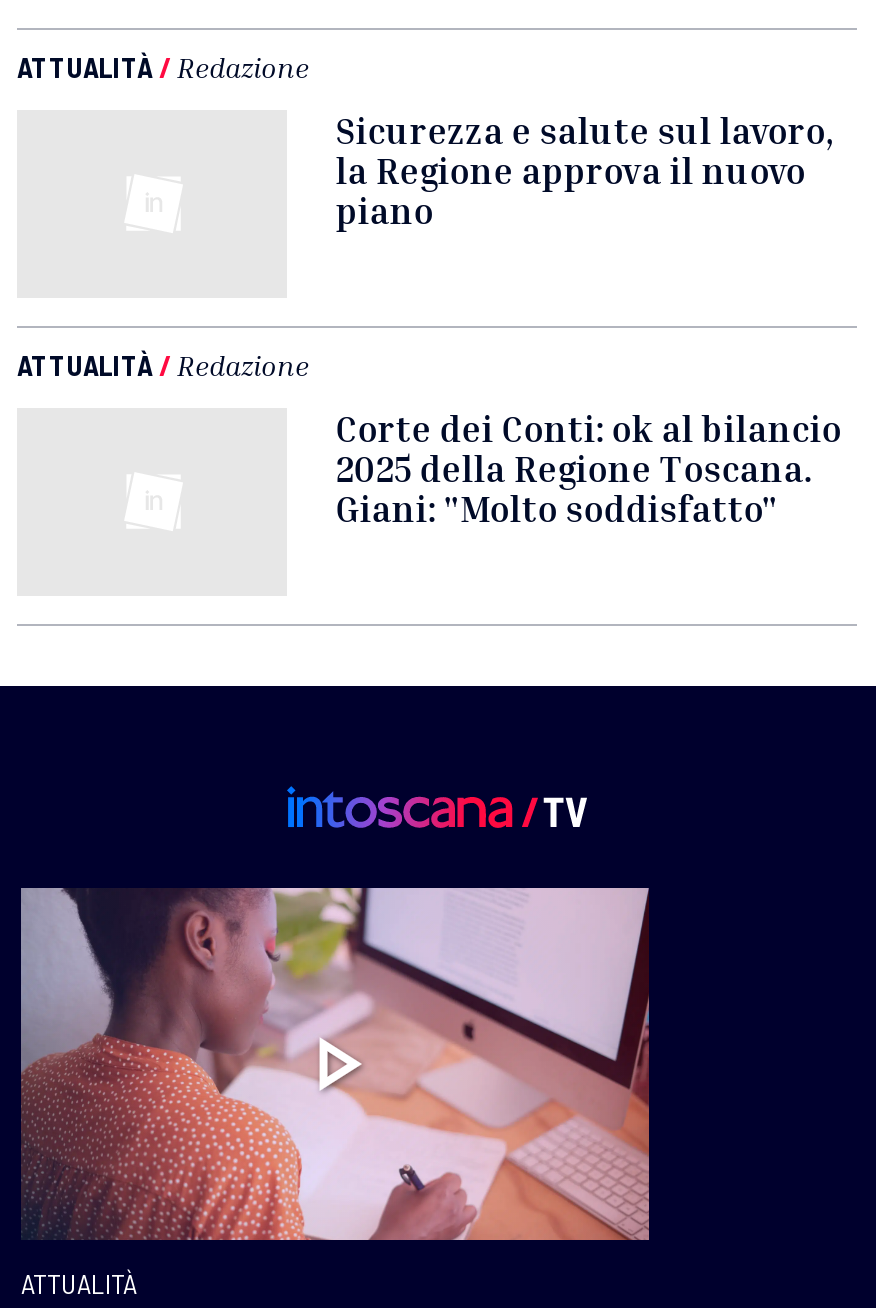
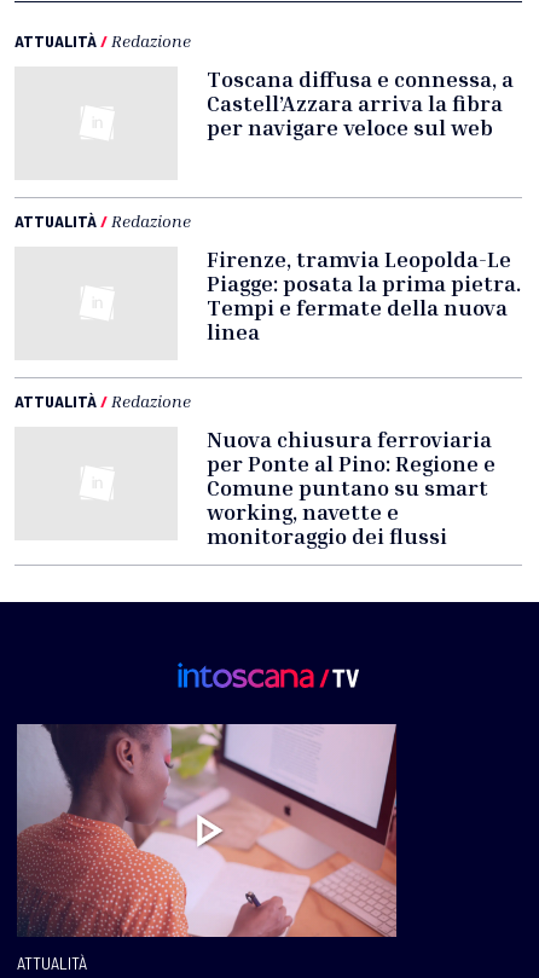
[335,108,833,232] Sicurezza e salute sul lavoro, | la Regione approva il nuovo | piano -> [207,65,514,140] Toscana diffusa e connessa, a | Castell’Azzara arriva la fibra | per navigare veloce sul web
[335,406,841,530] Corte dei Conti: ok al bilancio | 2025 della Regione Toscana. | Giani: "Molto soddisfatto" -> [15,246,521,549] Firenze, tramvia Leopolda-Le | Piagge: posata la prima pietra. | Tempi e fermate della nuova | linea | ATTUALITÀ / Redazione | Nuova chiusura ferroviaria | per Ponte al Pino: Regione e | Comune puntano su smart | working, navette e | monitoraggio dei flussi

